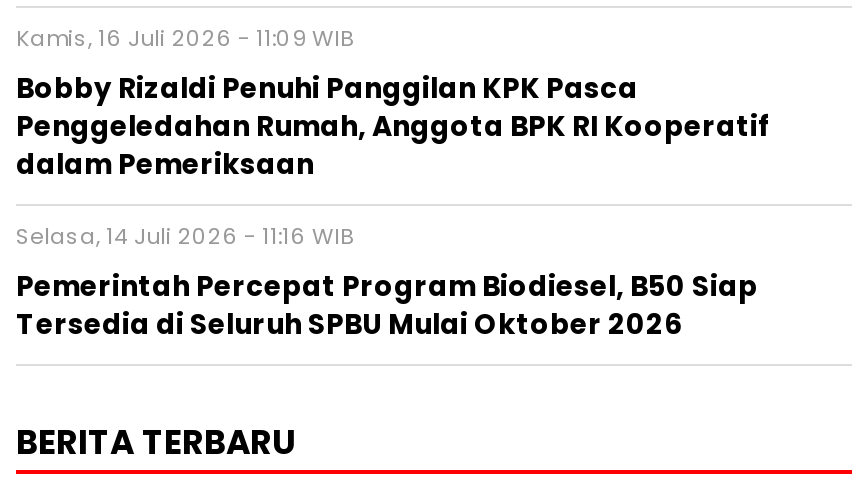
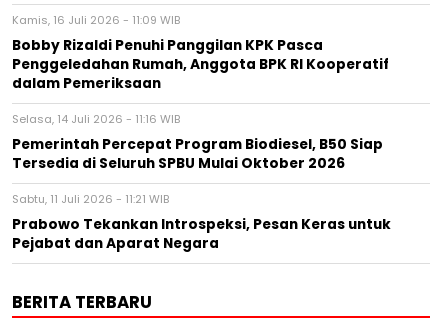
none -> [12,191,391,253] Sabtu, 11 Juli 2026 - 11:21 WIB | Prabowo Tekankan Introspeksi, Pesan Keras untuk | Pejabat dan Aparat Negara

